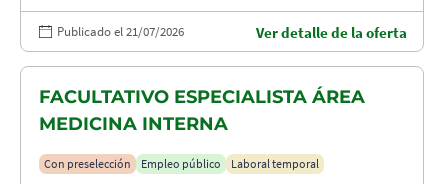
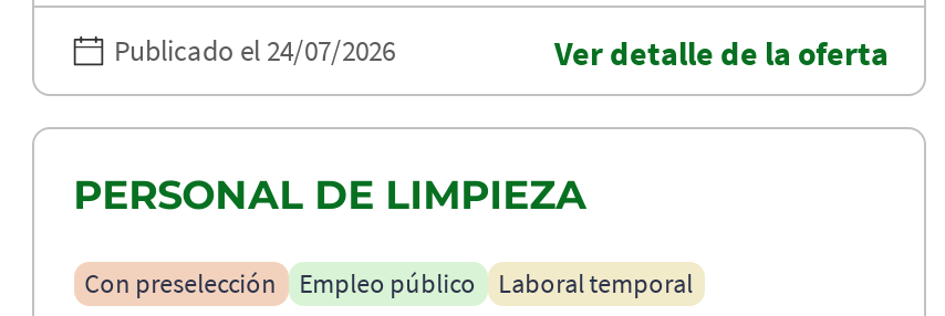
[57,23,184,40] Publicado el 21/07/2026 -> [114,31,395,69] Publicado el 24/07/2026
[39,86,365,135] FACULTATIVO ESPECIALISTA ÁREA | MEDICINA INTERNA -> [73,172,587,220] PERSONAL DE LIMPIEZA

